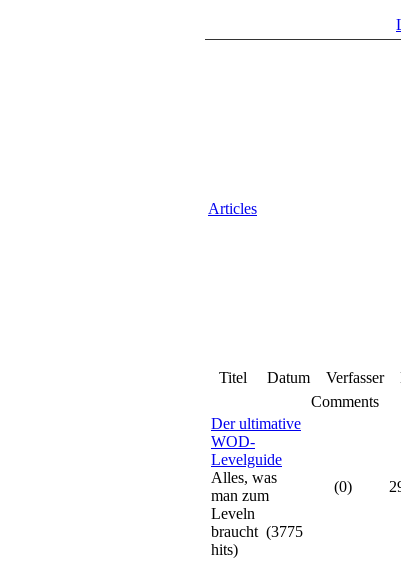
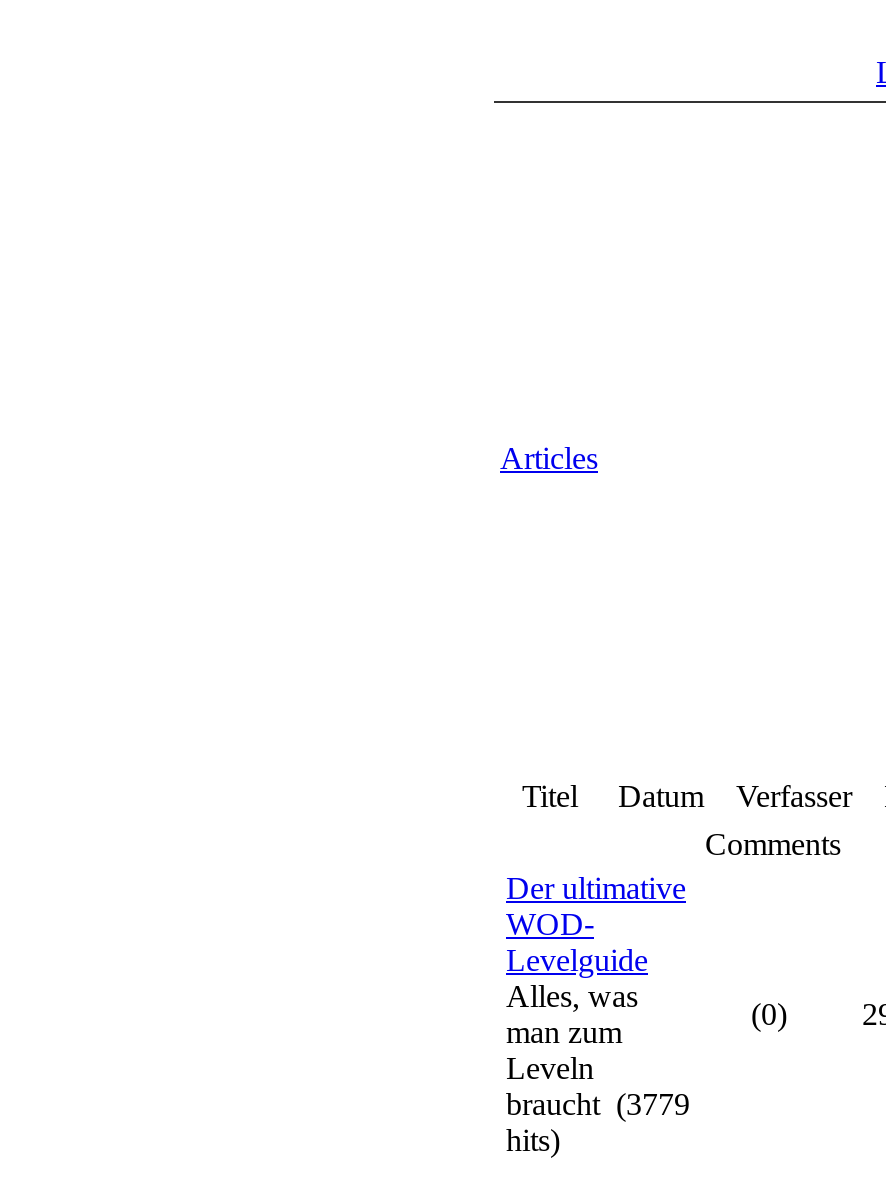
[211,523,303,540] braucht (3775 -> [506,1087,690,1121] braucht (3779

